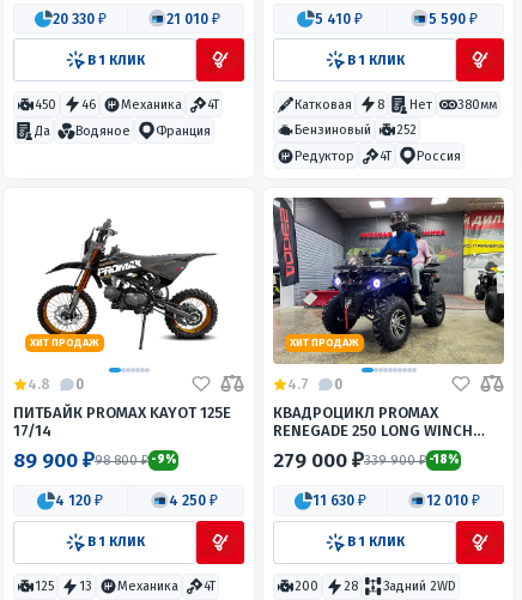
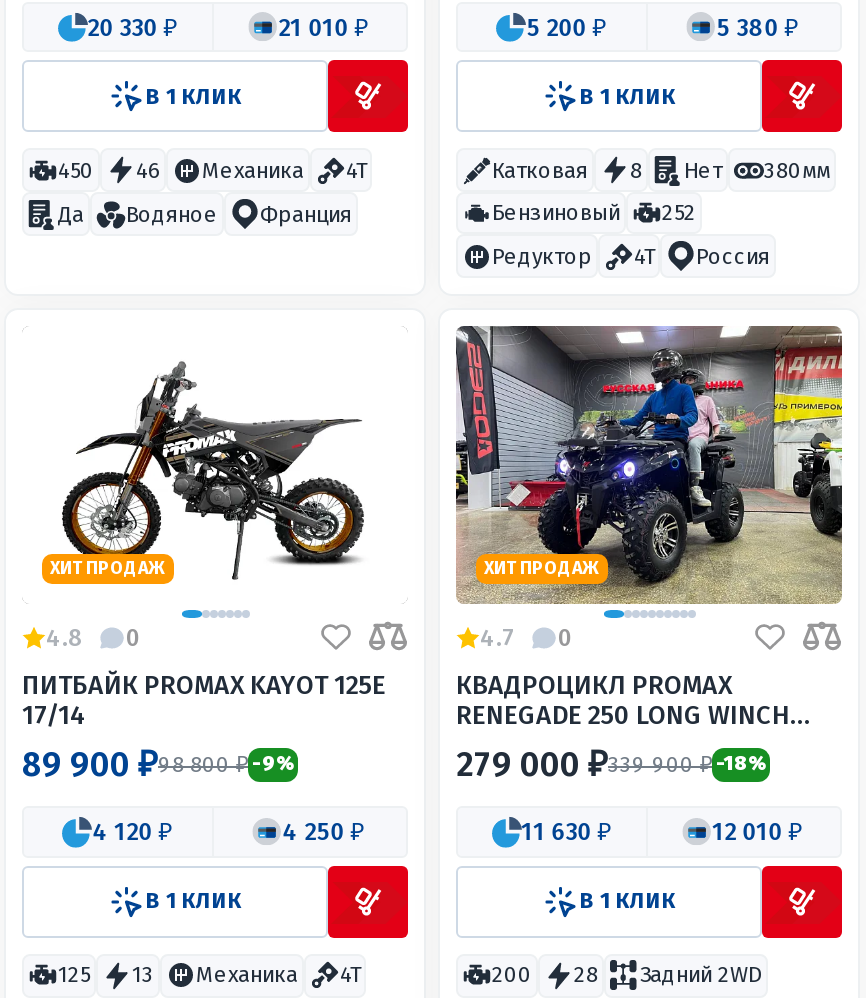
[315,10,363,27] 5 410 ₽ -> [526,13,606,41] 5 200 ₽
[429,10,478,27] 5 590 ₽ -> [716,13,798,41] 5 380 ₽

